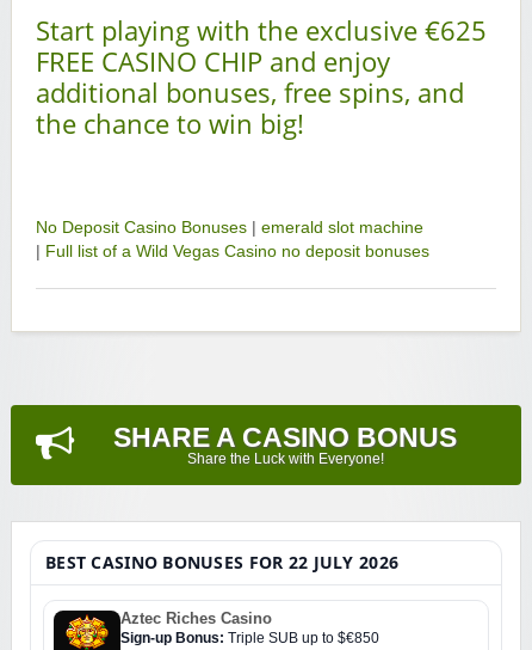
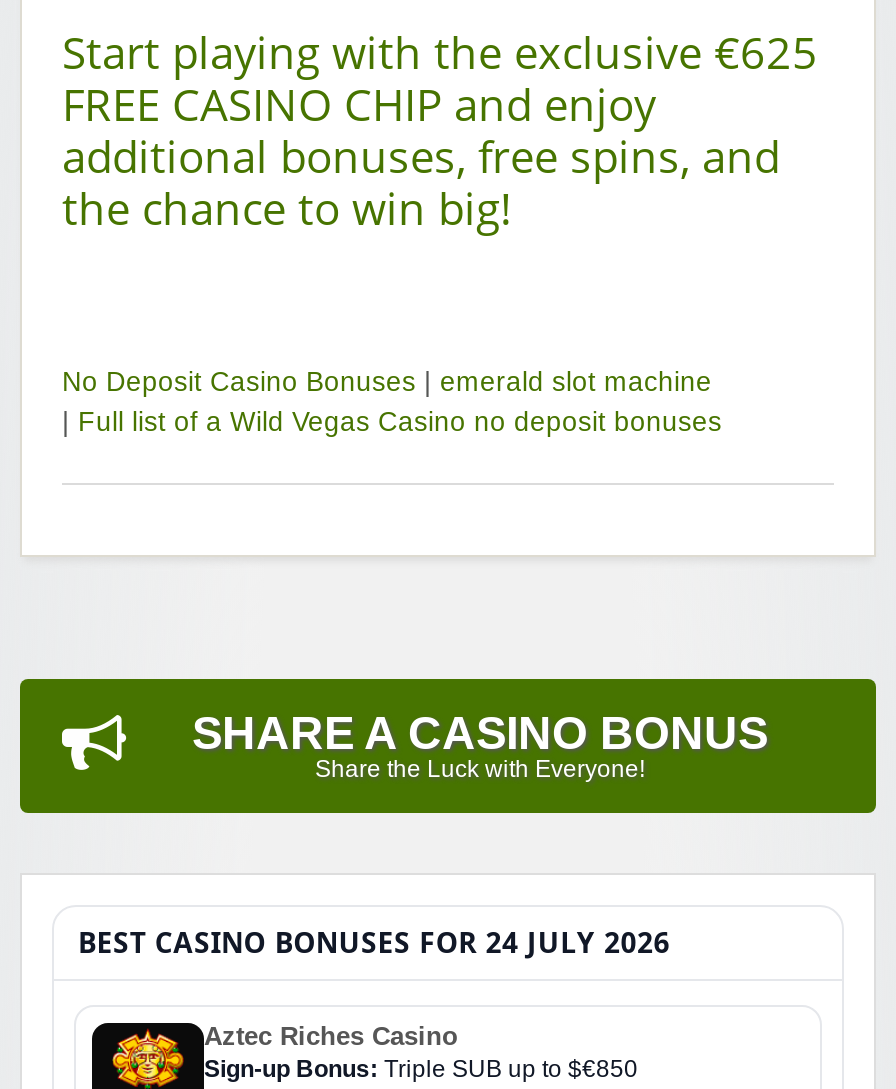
[45,551,399,574] BEST CASINO BONUSES FOR 22 JULY 2026 -> [78,923,670,961] BEST CASINO BONUSES FOR 24 JULY 2026

